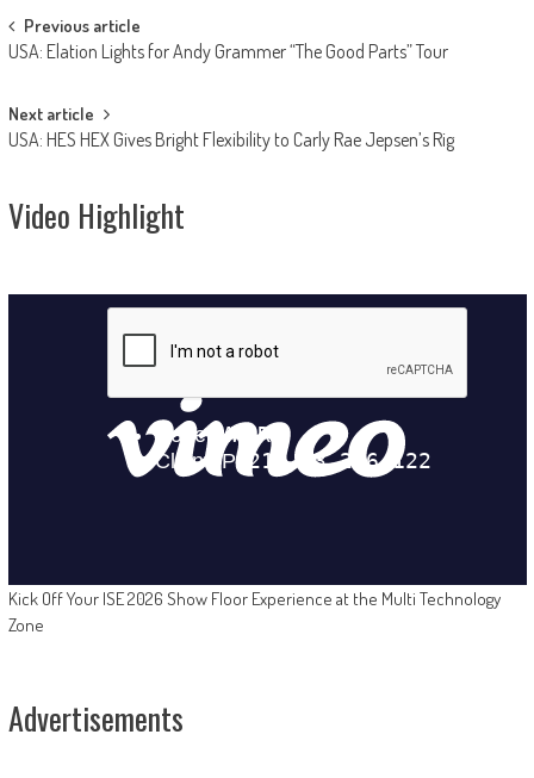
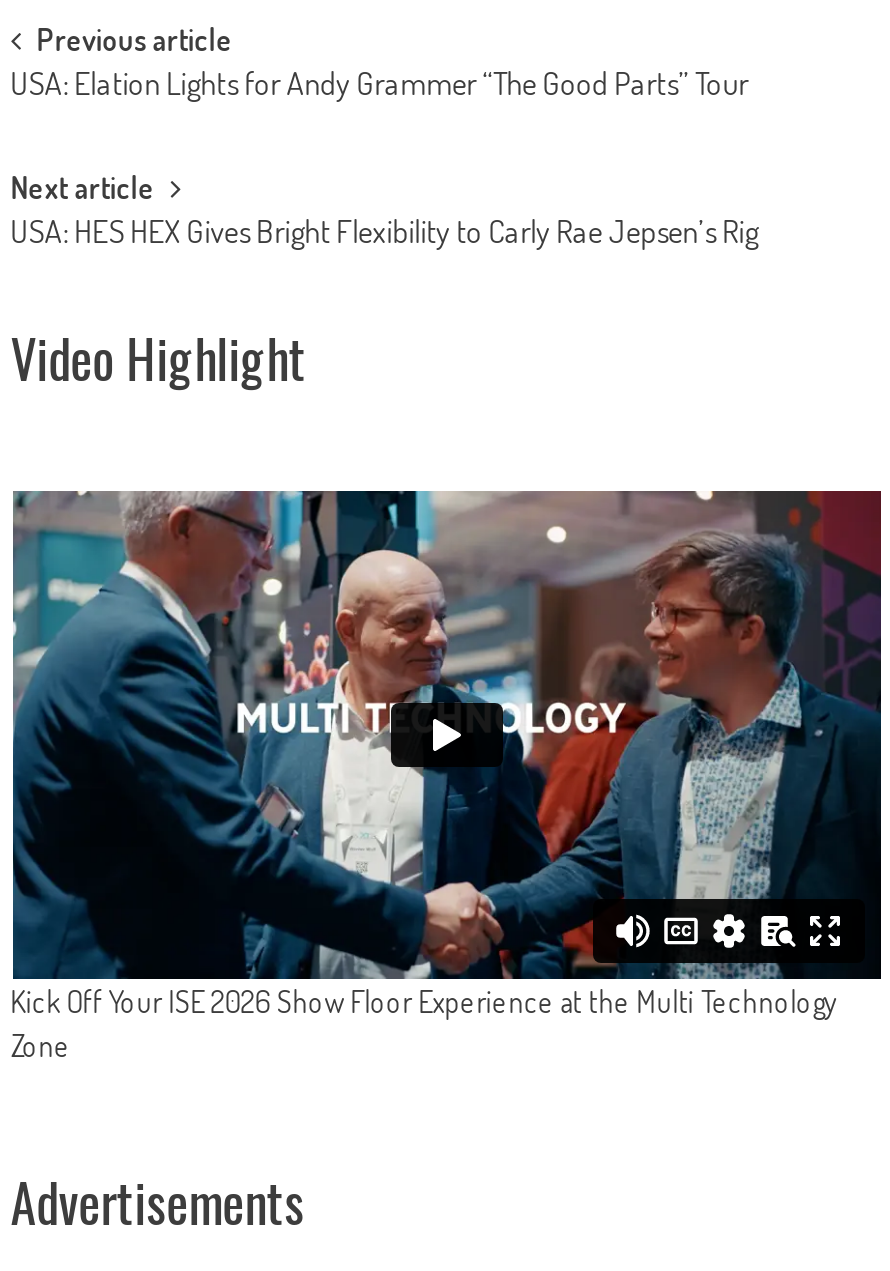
[7,293,527,584] [image] -> [11,489,881,977] [image]

